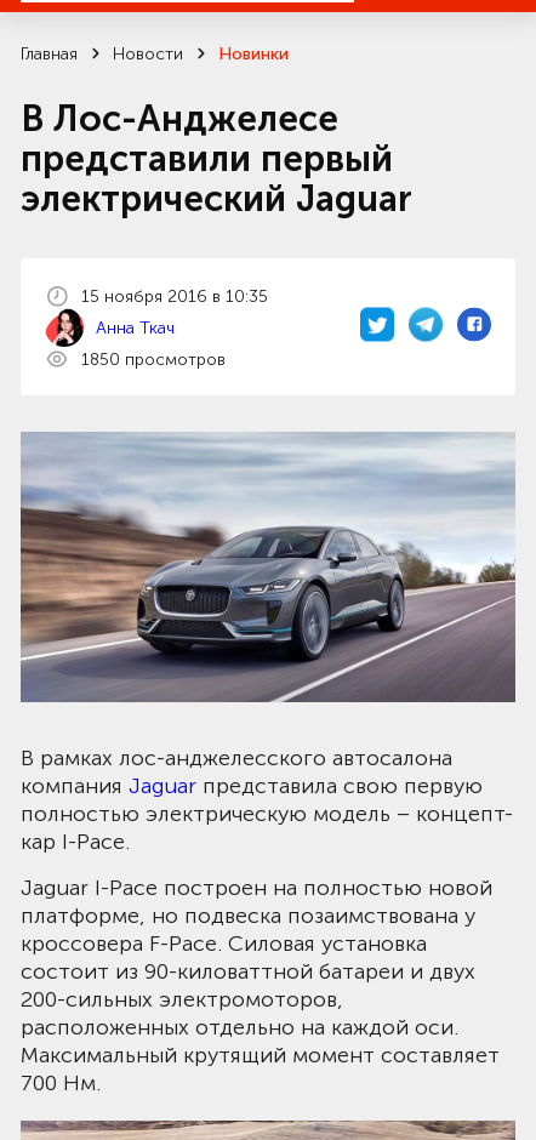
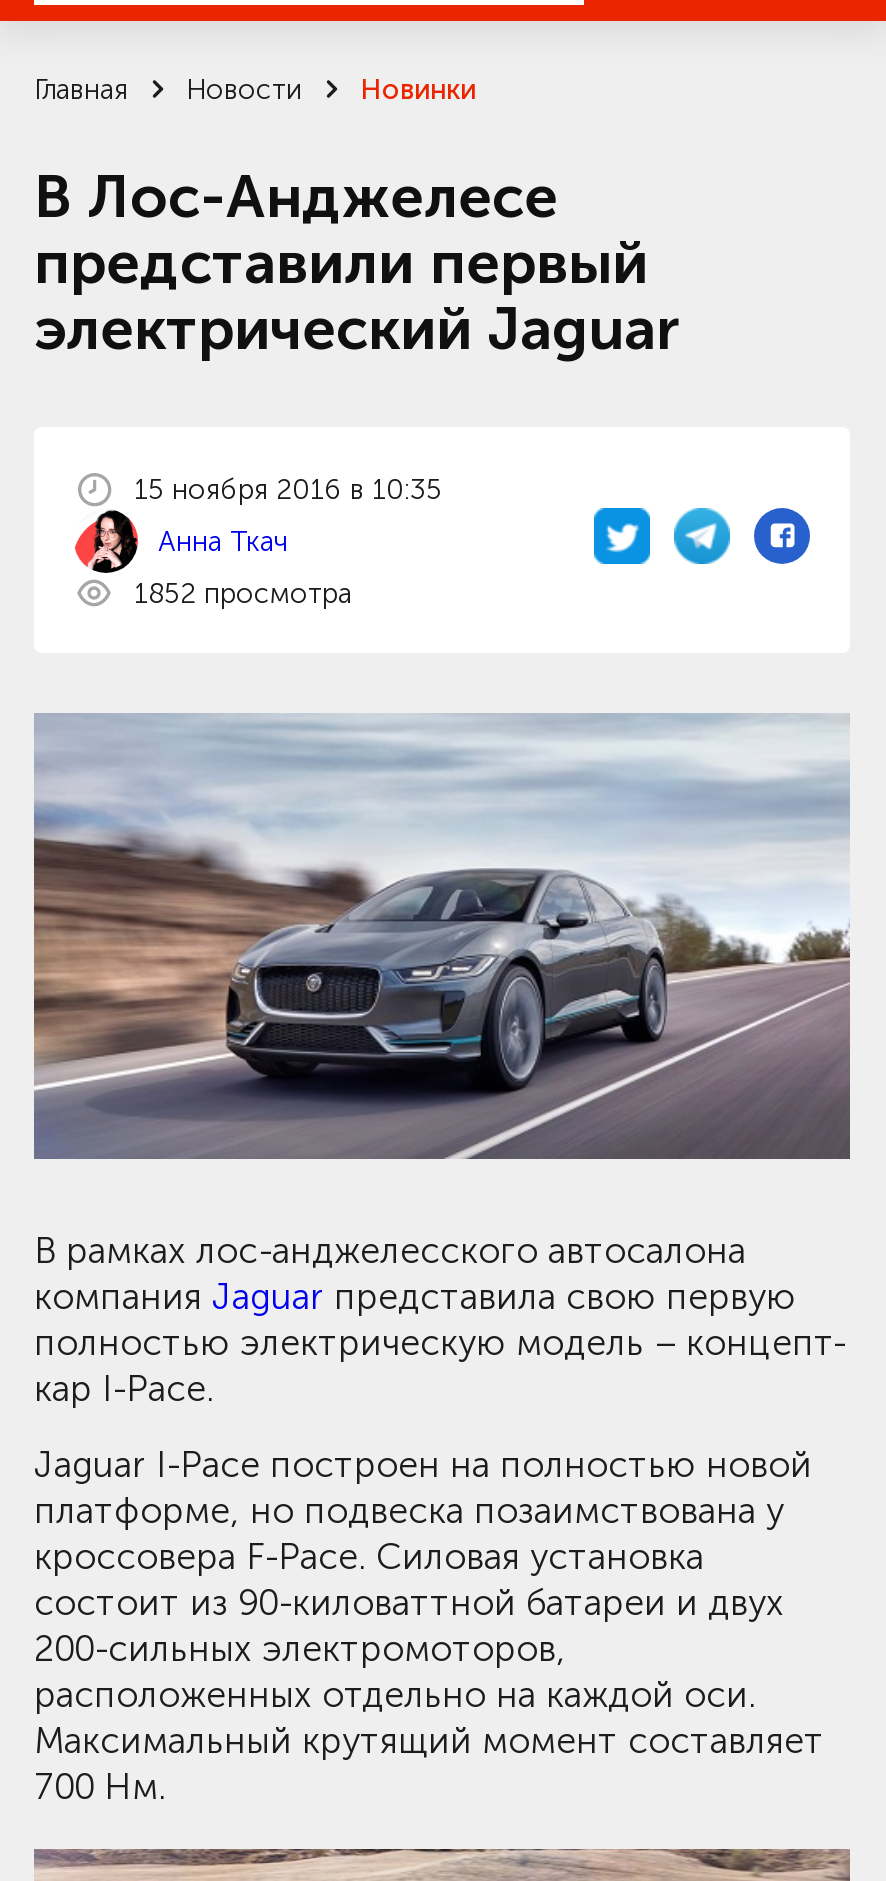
[81,349,226,370] 1850 просмотров -> [134,577,352,611] 1852 просмотра

